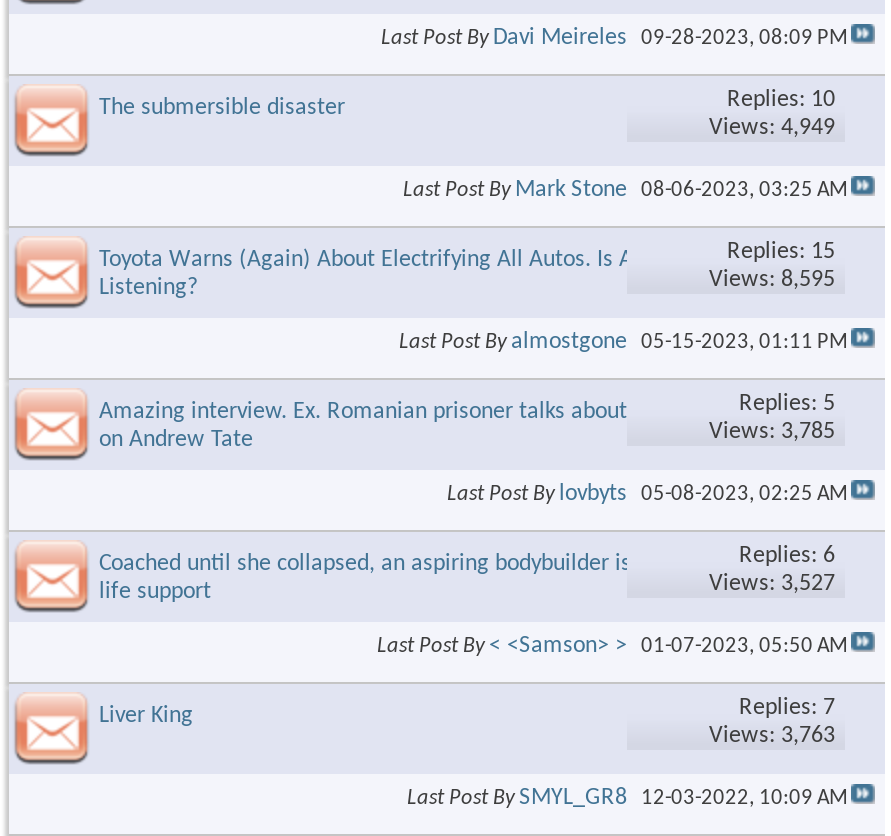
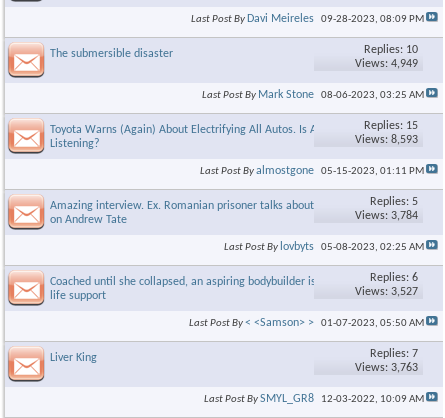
[709,268,835,292] Views: 8,595 -> [355,134,418,146] Views: 8,593
[709,420,835,444] Views: 3,785 -> [355,210,418,222] Views: 3,784

